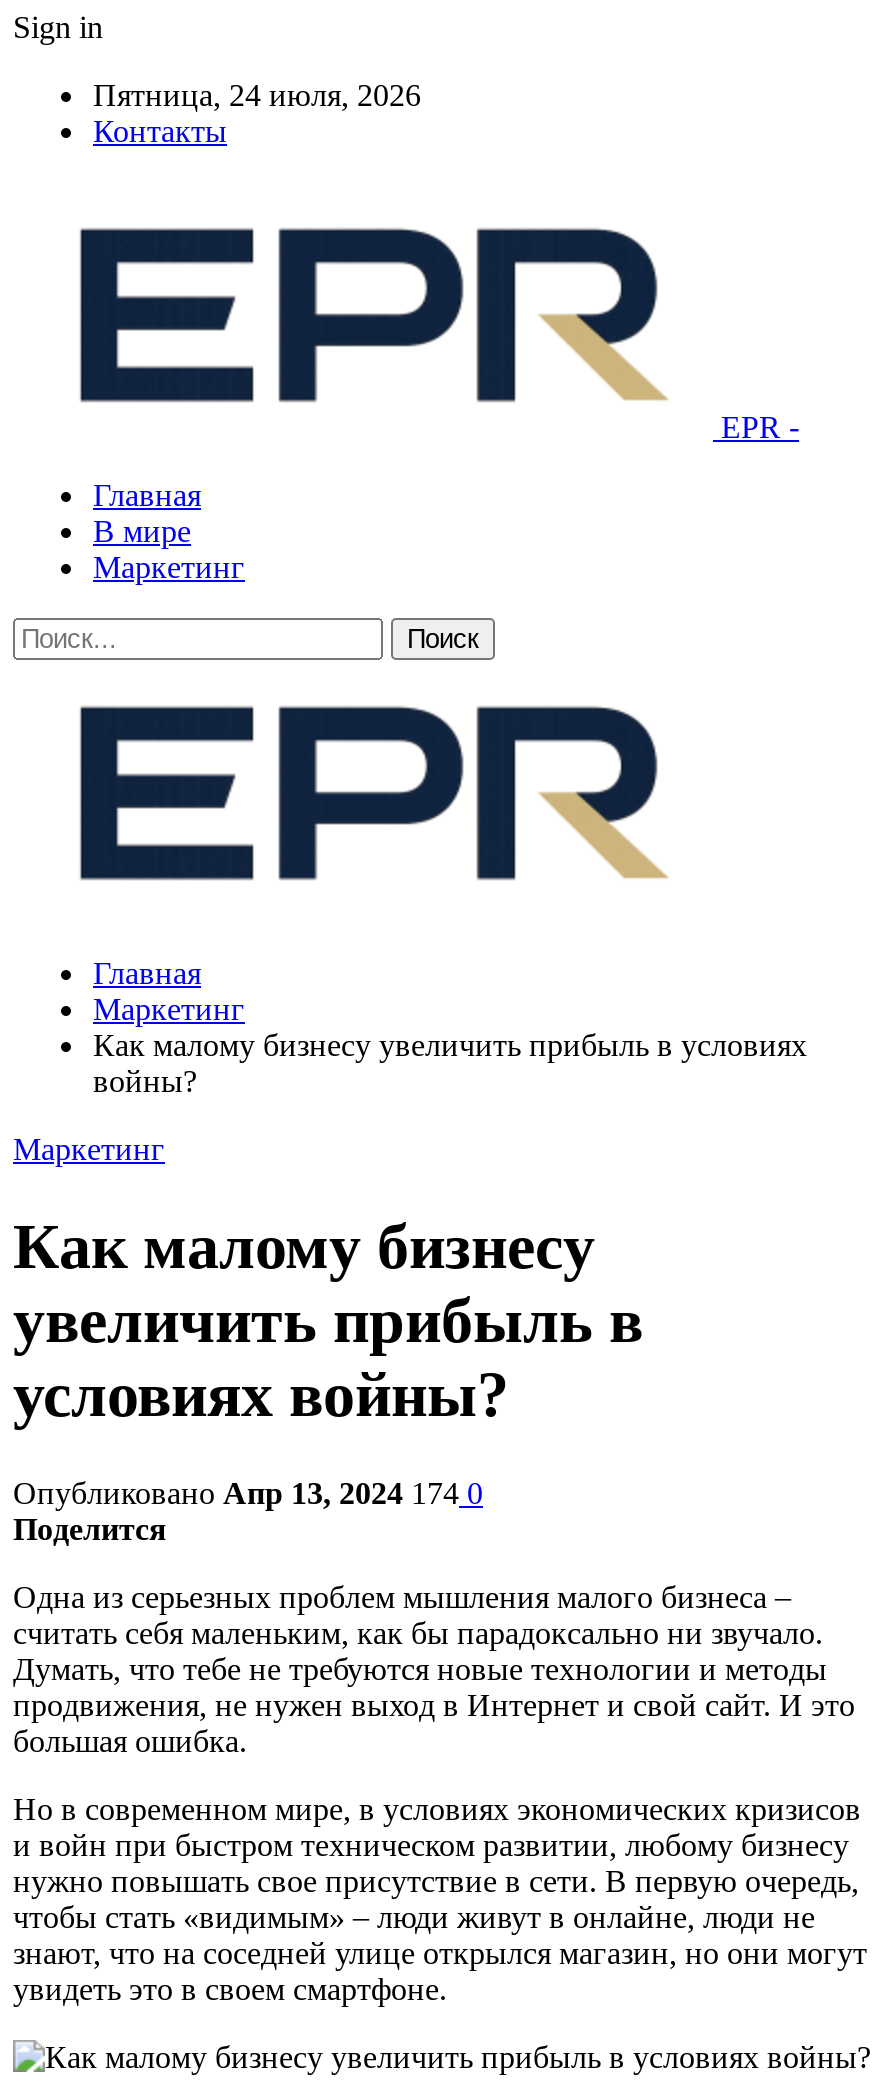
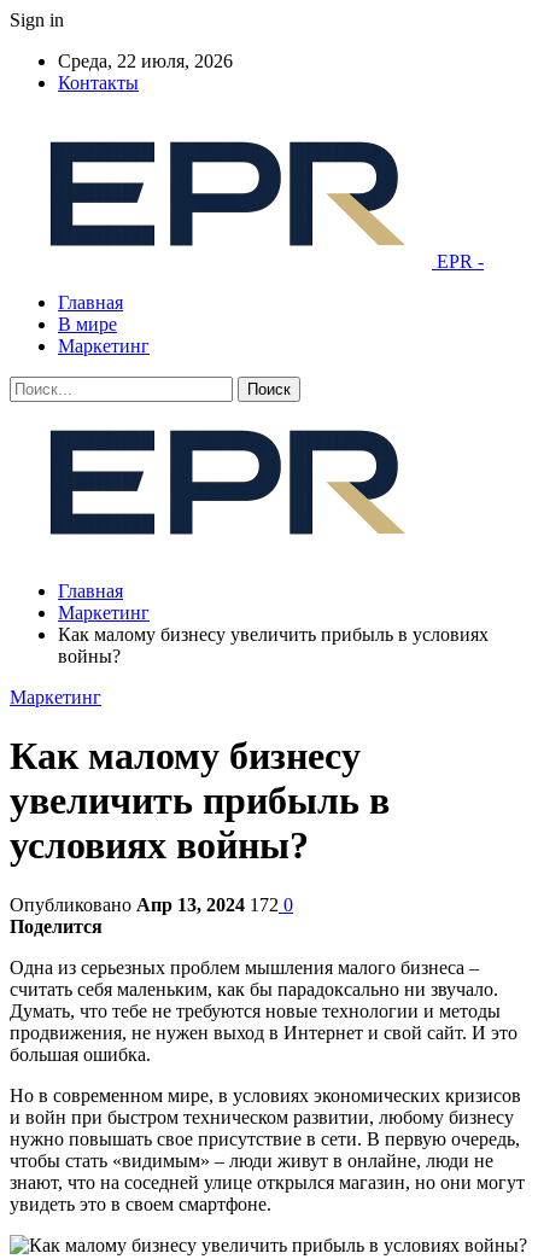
[93,78,421,112] Пятница, 24 июля, 2026 -> [58,51,233,71] Среда, 22 июля, 2026
[13,1476,483,1510] Опубликовано Апр 13, 2024 174 0 -> [10,894,293,915] Опубликовано Апр 13, 2024 172 0

